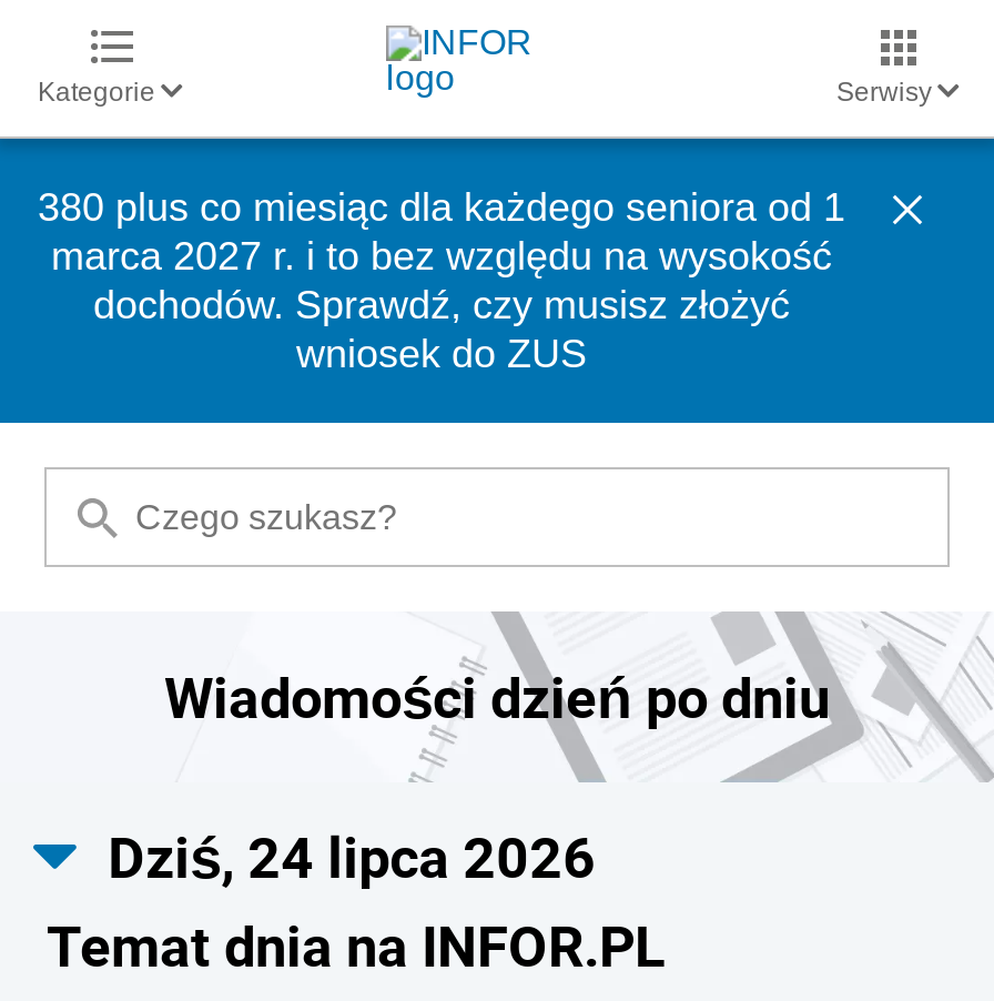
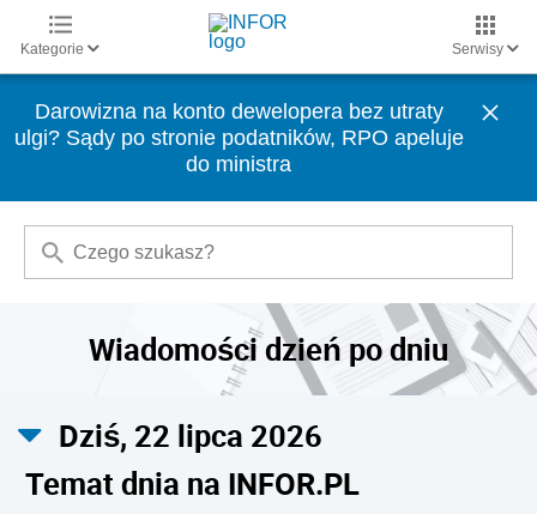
[38,185,845,376] 380 plus co miesiąc dla każdego seniora od 1 | marca 2027 r. i to bez względu na wysokość | dochodów. Sprawdź, czy musisz złożyć | wniosek do ZUS -> [14,99,463,176] Darowizna na konto dewelopera bez utraty | ulgi? Sądy po stronie podatników, RPO apeluje | do ministra
[108,818,596,893] Dziś, 24 lipca 2026 -> [58,415,322,455] Dziś, 22 lipca 2026

